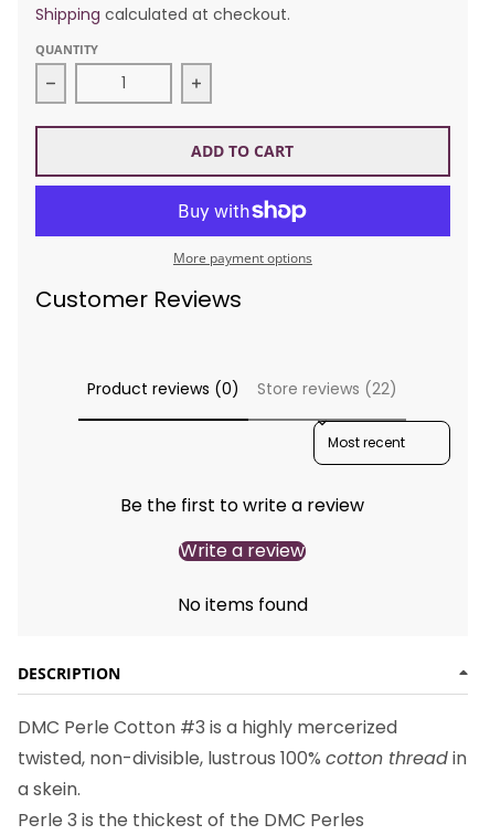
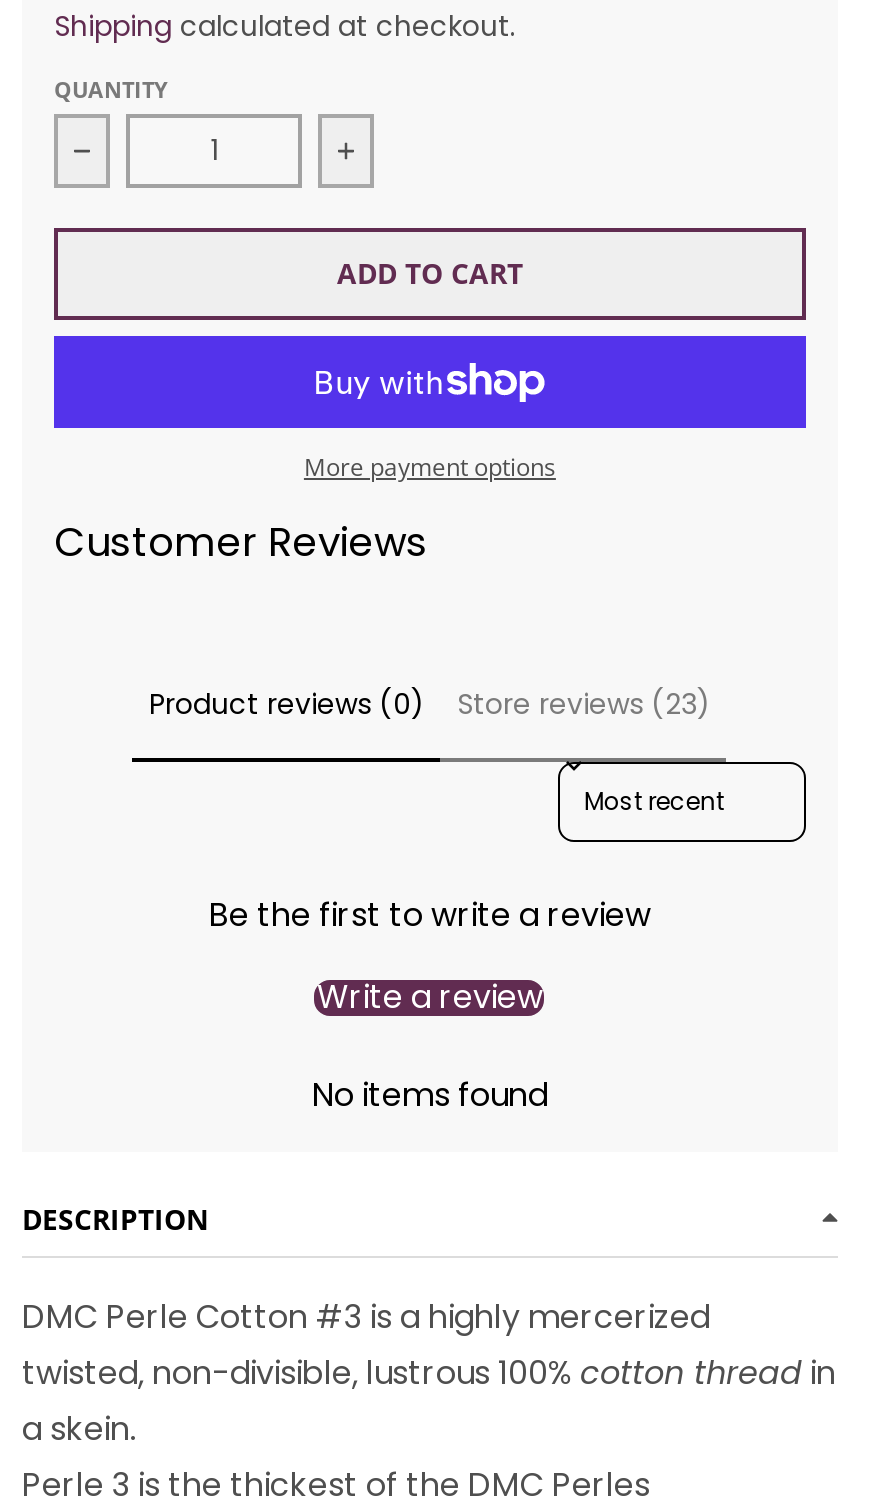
[258,378,398,400] Store reviews (22) -> [457,684,711,724] Store reviews (23)

